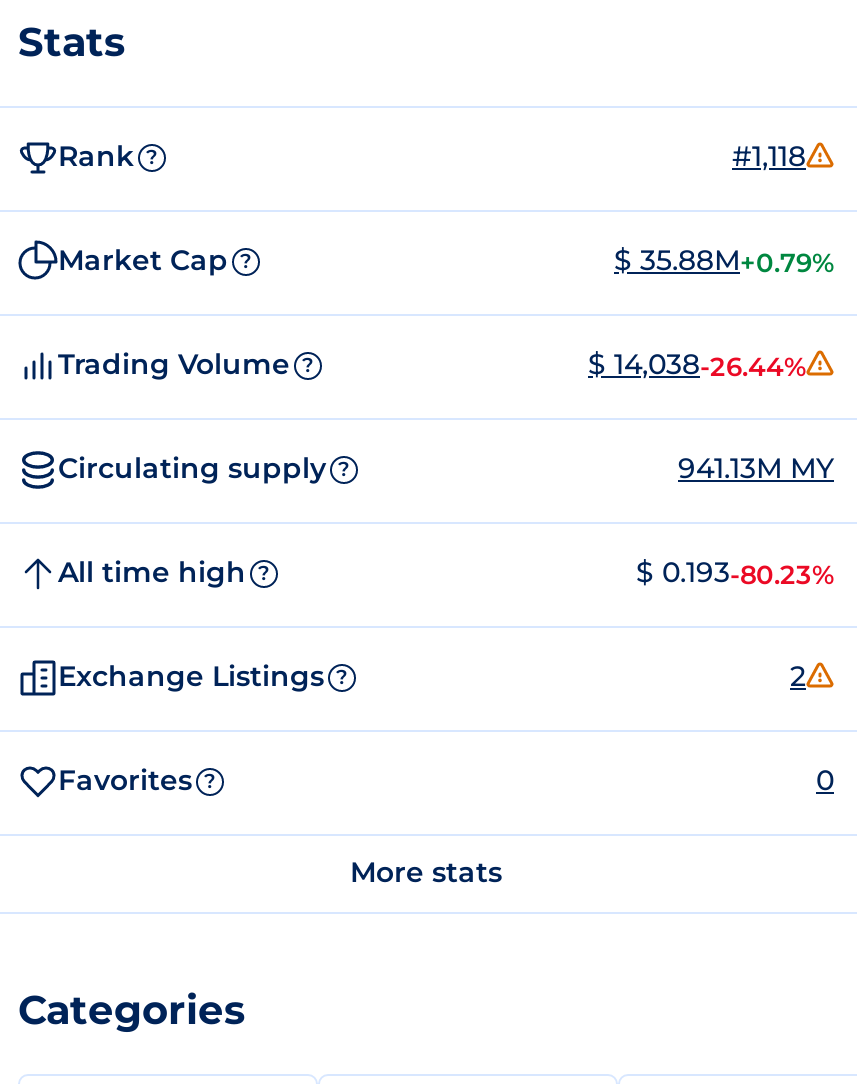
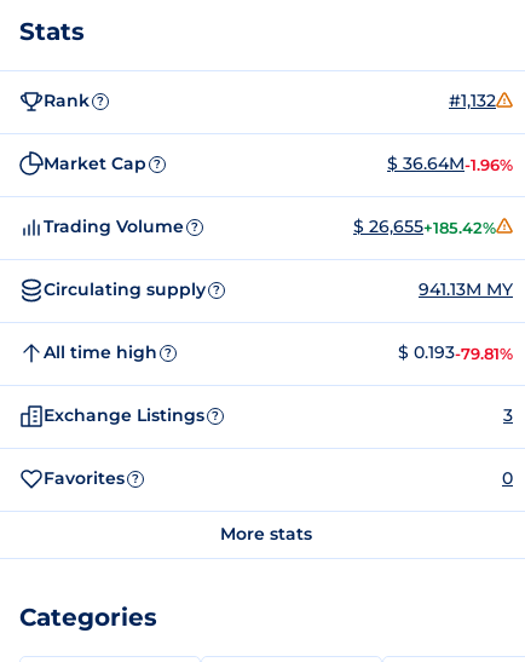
[732,138,806,174] #1,118 -> [449,90,496,112] #1,132
[614,242,834,278] $ 35.88M+0.79% -> [387,153,513,175] $ 36.64M-1.96%
[588,346,806,382] $ 14,038-26.44% -> [353,216,496,237] $ 26,655+185.42%
[636,554,834,590] $ 0.193-80.23% -> [398,342,513,363] $ 0.193-79.81%
[790,658,806,694] 2 -> [503,404,513,426] 3

